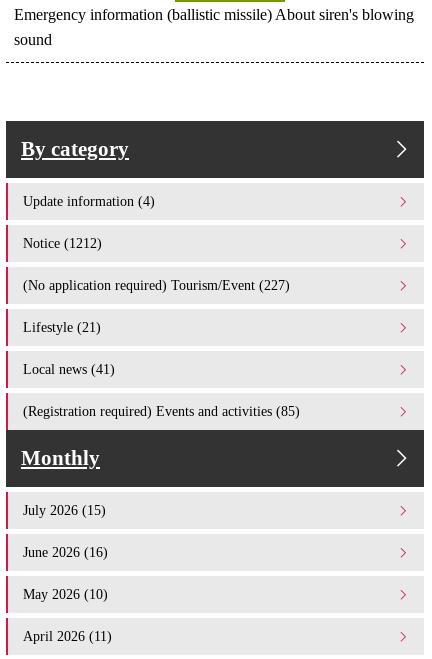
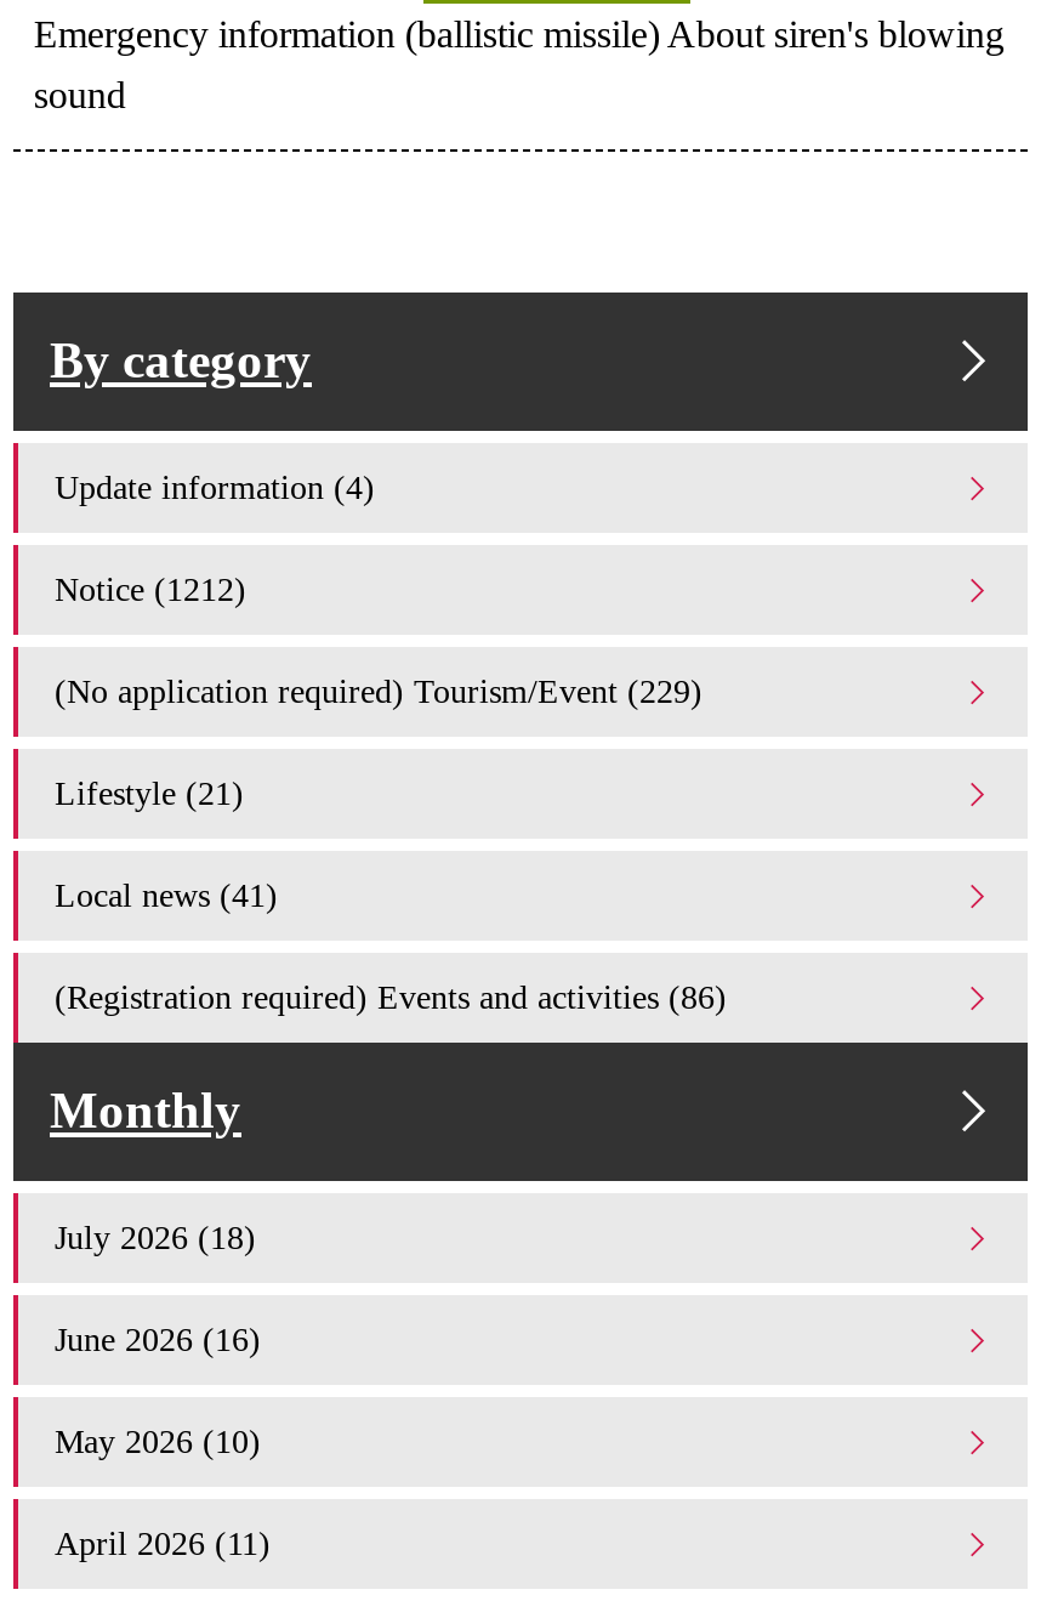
[23,277,290,293] (No application required) Tourism/Event (227) -> [55,671,702,710] (No application required) Tourism/Event (229)
[23,403,300,419] (Registration required) Events and activities (85) -> [55,977,727,1016] (Registration required) Events and activities (86)
[23,502,106,518] July 2026 (15) -> [55,1217,256,1256] July 2026 (18)

